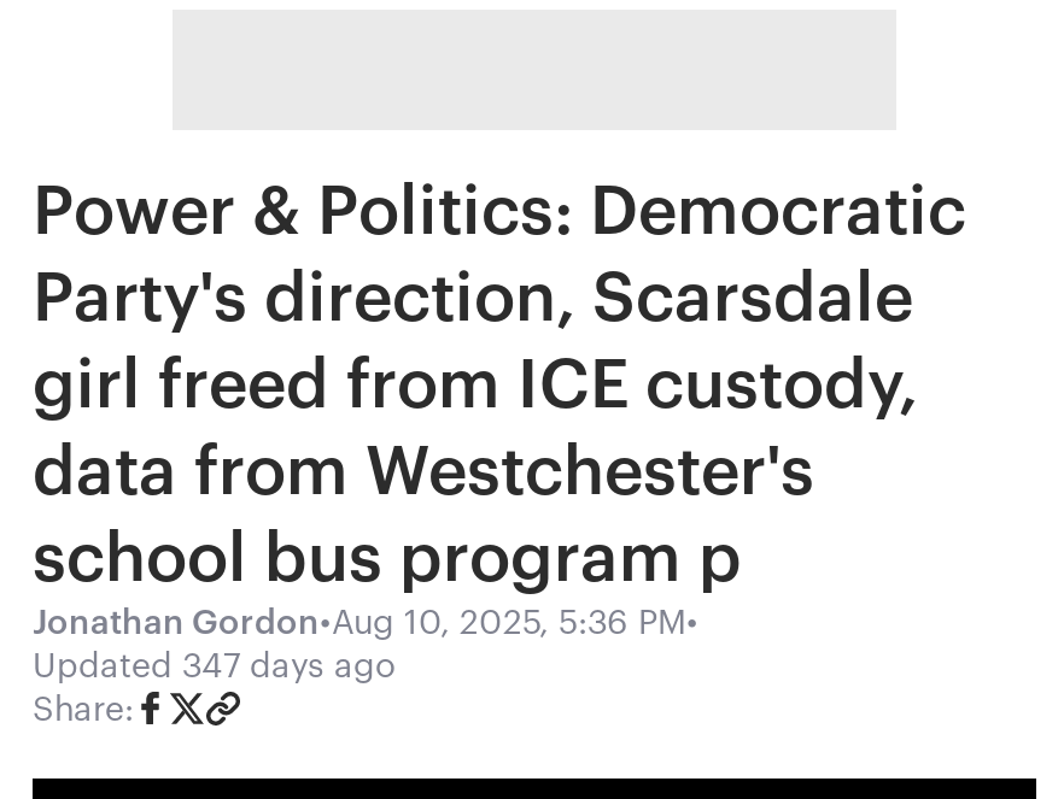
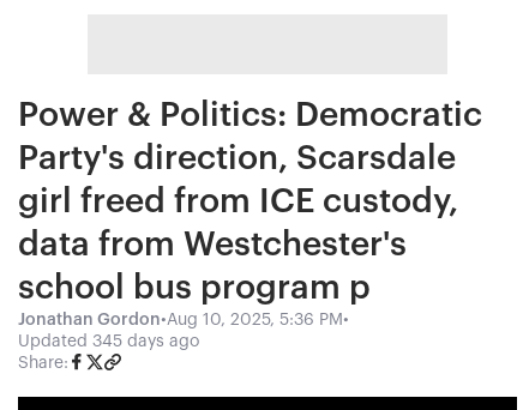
[33,651,394,685] Updated 347 days ago -> [18,333,199,350] Updated 345 days ago

